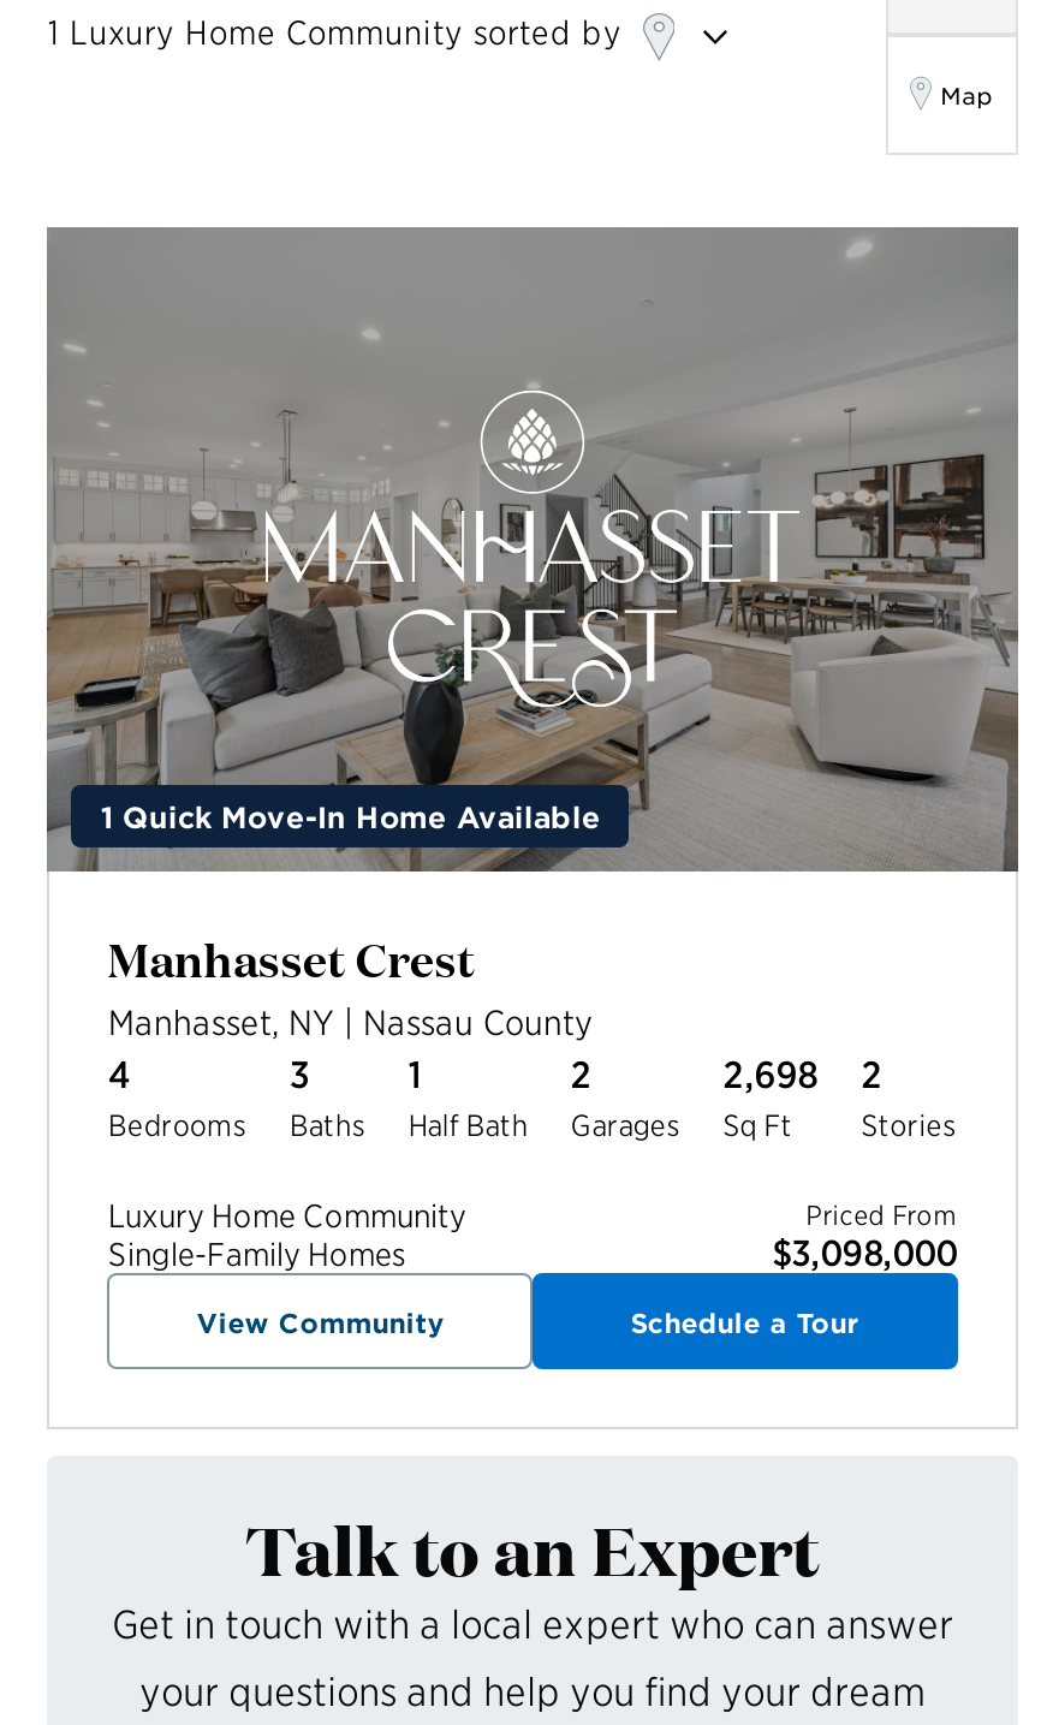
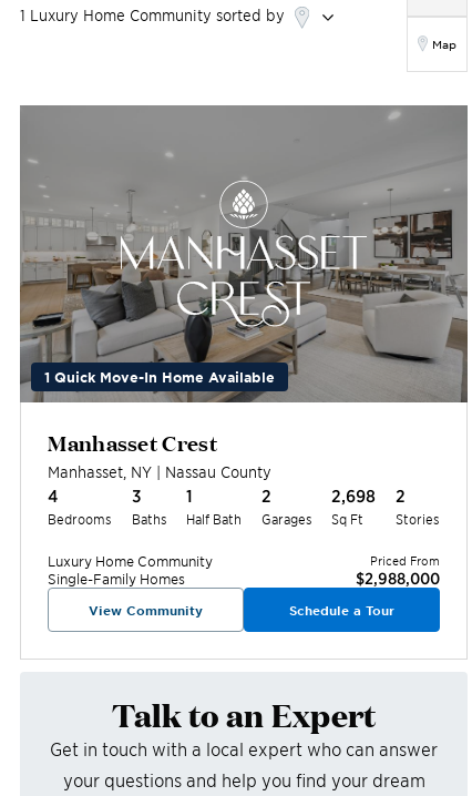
[772,1231,957,1274] $3,098,000 -> [355,568,439,588] $2,988,000

